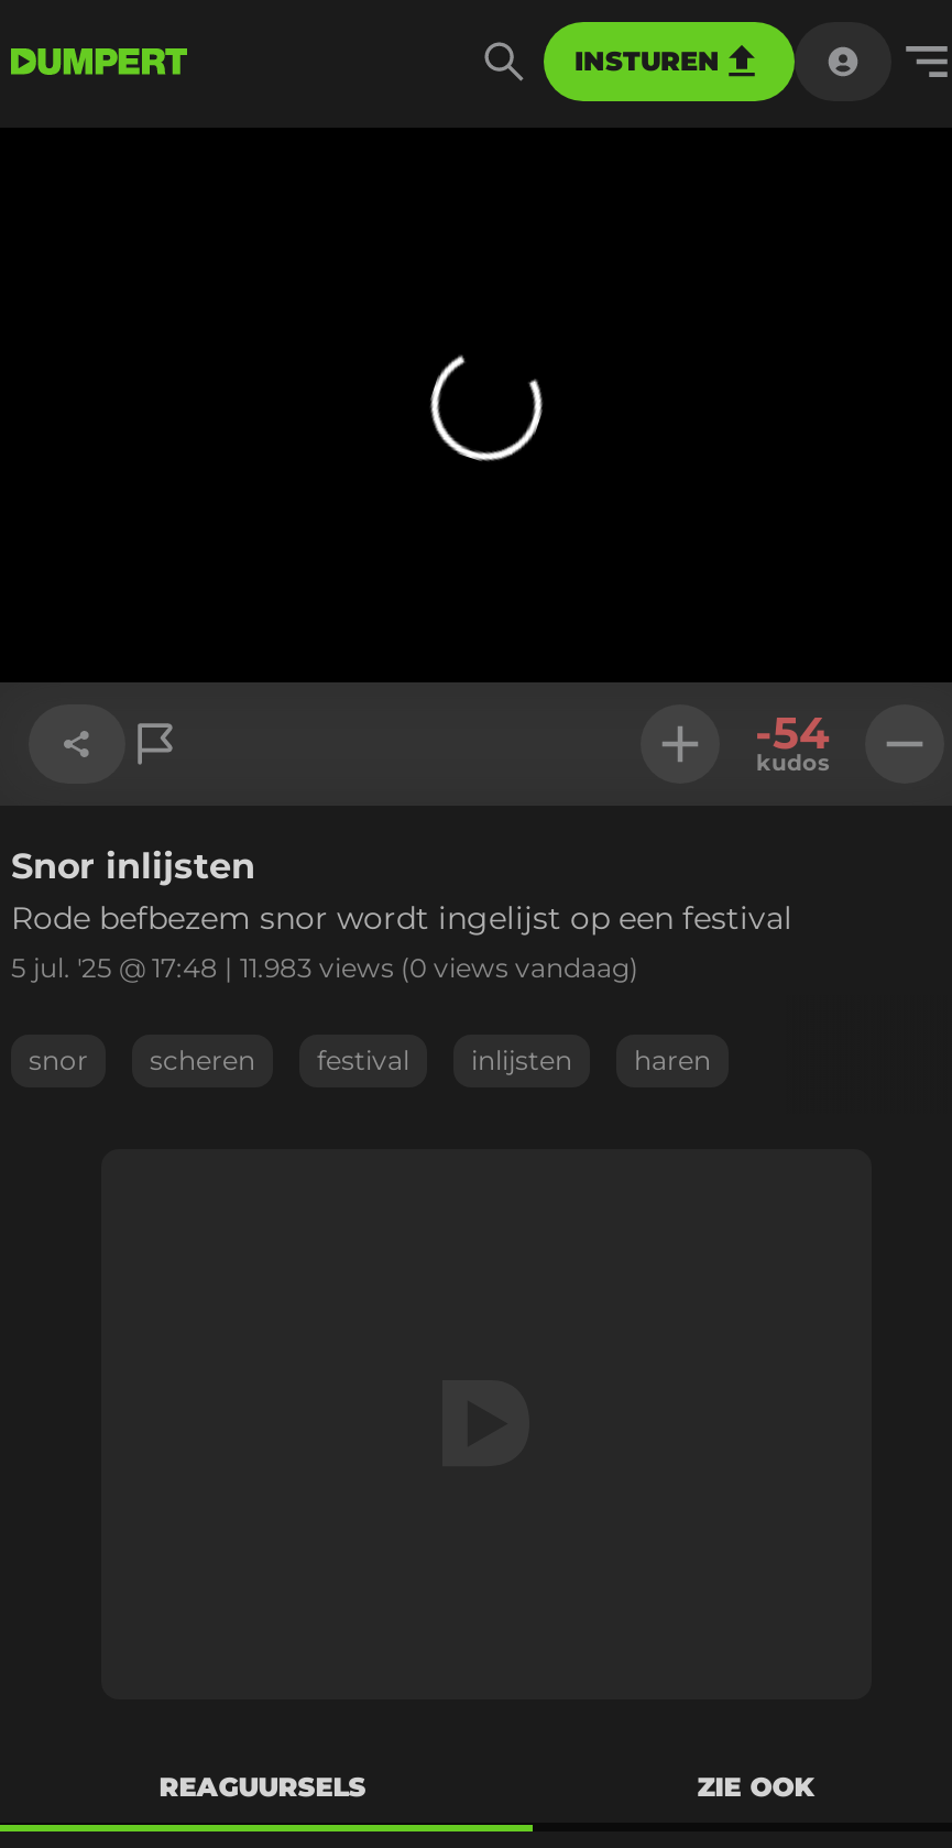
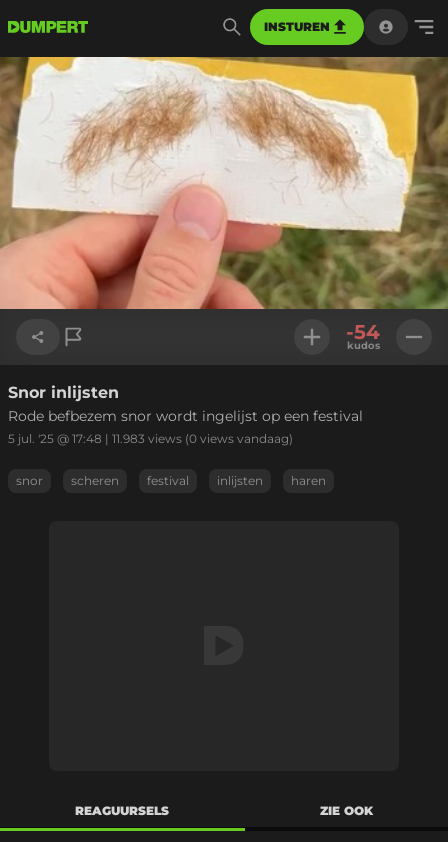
none -> [3,56,445,310] [image]

